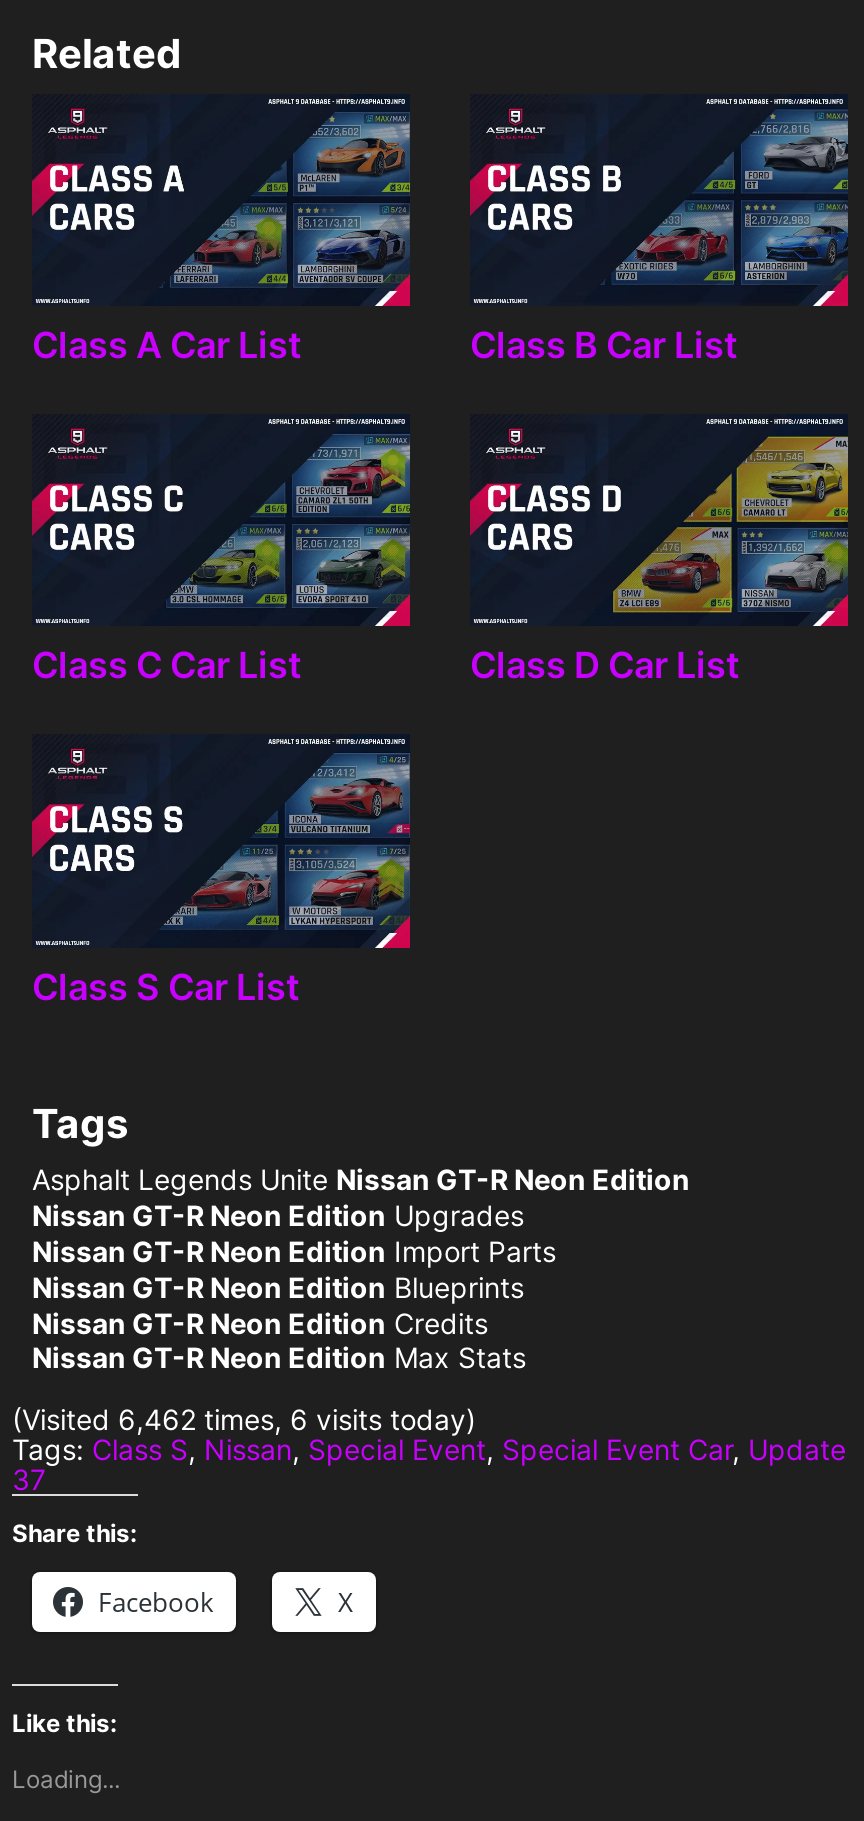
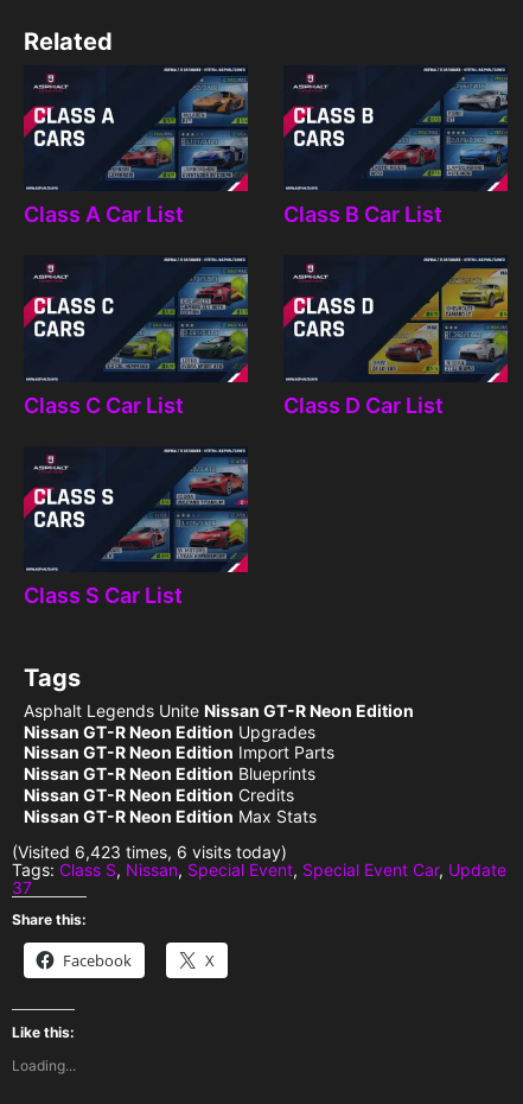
[12,1402,476,1436] (Visited 6,462 times, 6 visits today) -> [12,842,287,862] (Visited 6,423 times, 6 visits today)

